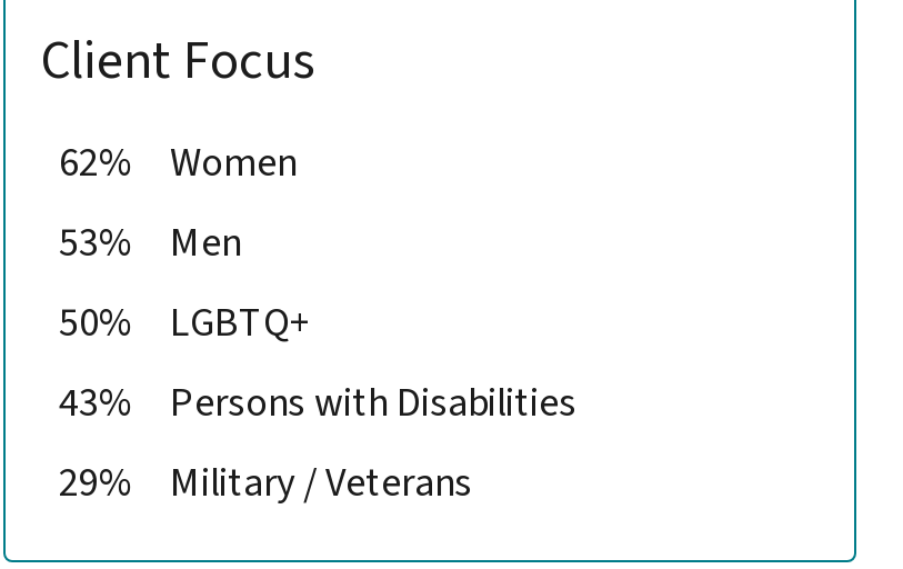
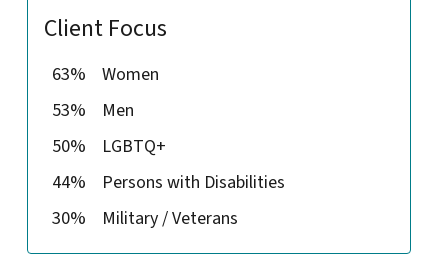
[59,136,297,192] 62% Women -> [52,62,159,87] 63% Women
[59,377,576,432] 43% Persons with Disabilities -> [52,170,285,195] 44% Persons with Disabilities
[59,457,472,512] 29% Military / Veterans -> [52,206,238,231] 30% Military / Veterans

